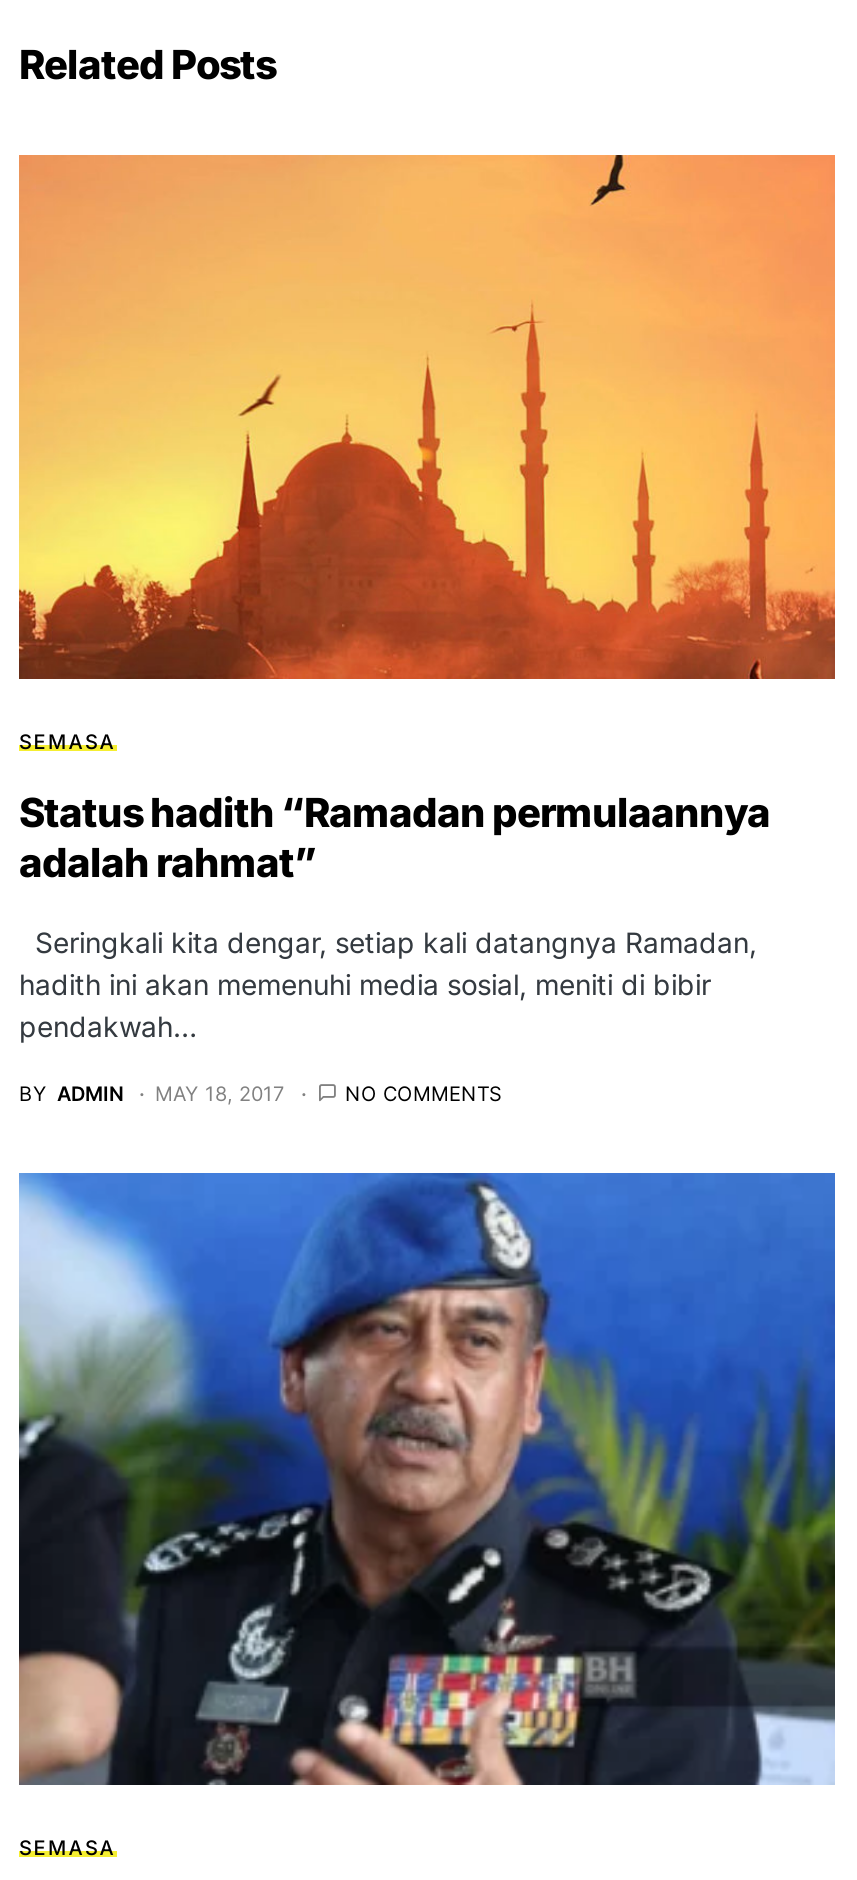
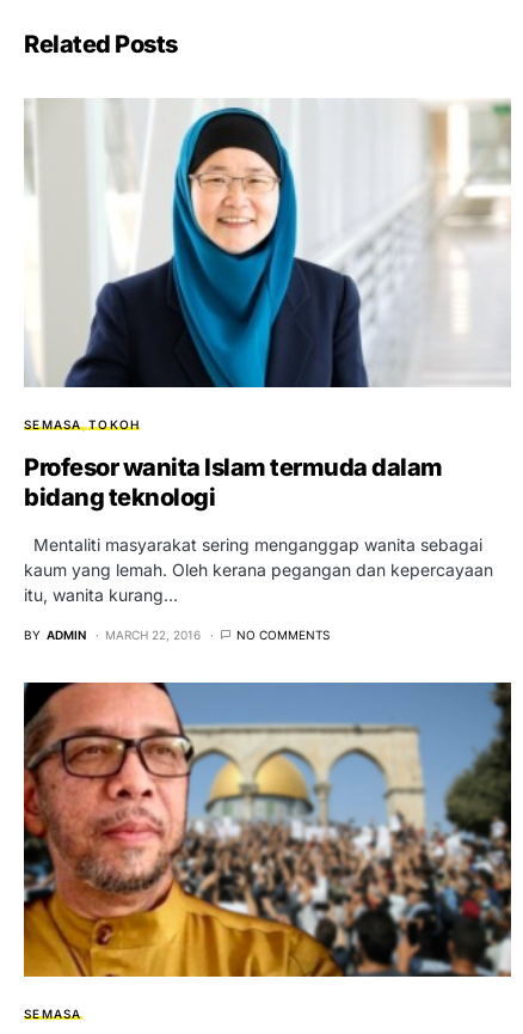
[17,153,837,753] [image] | SEMASA -> [24,98,512,432] [image] | SEMASA TOKOH
[19,789,770,887] Status hadith “Ramadan permulaannya | adalah rahmat” -> [24,453,442,512] Profesor wanita Islam termuda dalam | bidang teknologi
[19,925,757,1043] Seringkali kita dengar, setiap kali datangnya Ramadan, | hadith ini akan memenuhi media sosial, meniti di bibir | pendakwah… -> [24,535,493,605] Mentaliti masyarakat sering menganggap wanita sebagai | kaum yang lemah. Oleh kerana pegangan dan kepercayaan | itu, wanita kurang…
[19,1081,285,1105] BY ADMIN MAY 18, 2017 -> [24,628,201,642] BY ADMIN MARCH 22, 2016
[17,1171,837,1787] [image] -> [23,681,512,978] [image]

